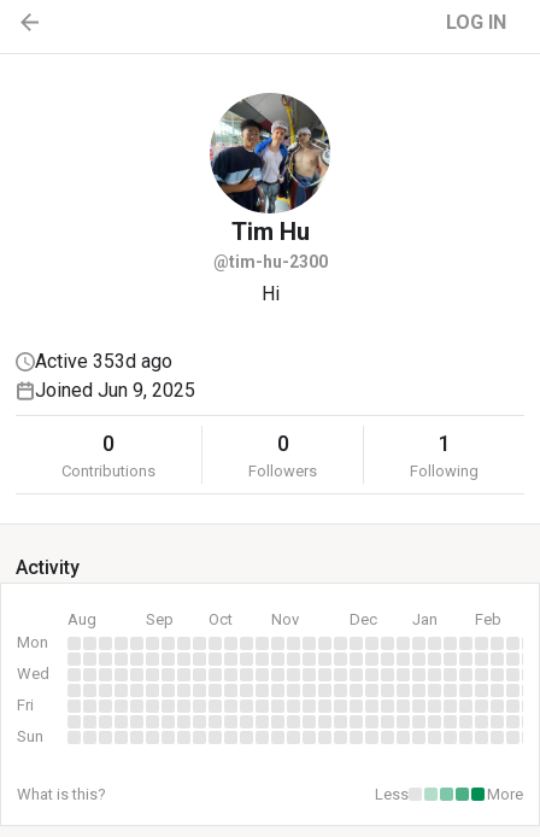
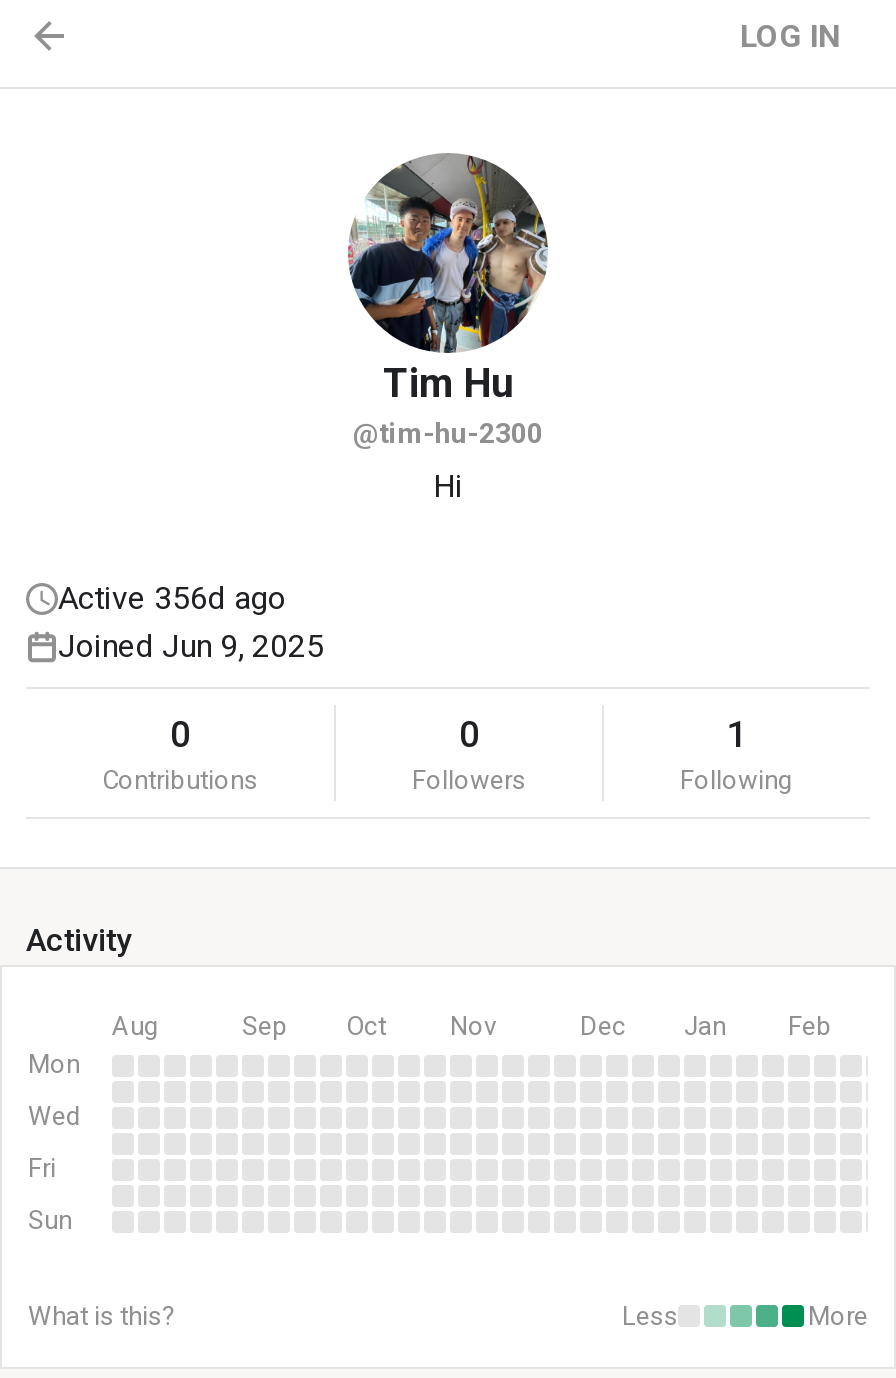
[35,350,172,373] Active 353d ago -> [58,579,286,617] Active 356d ago

